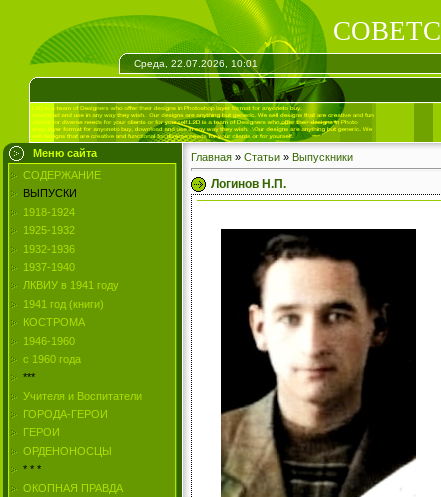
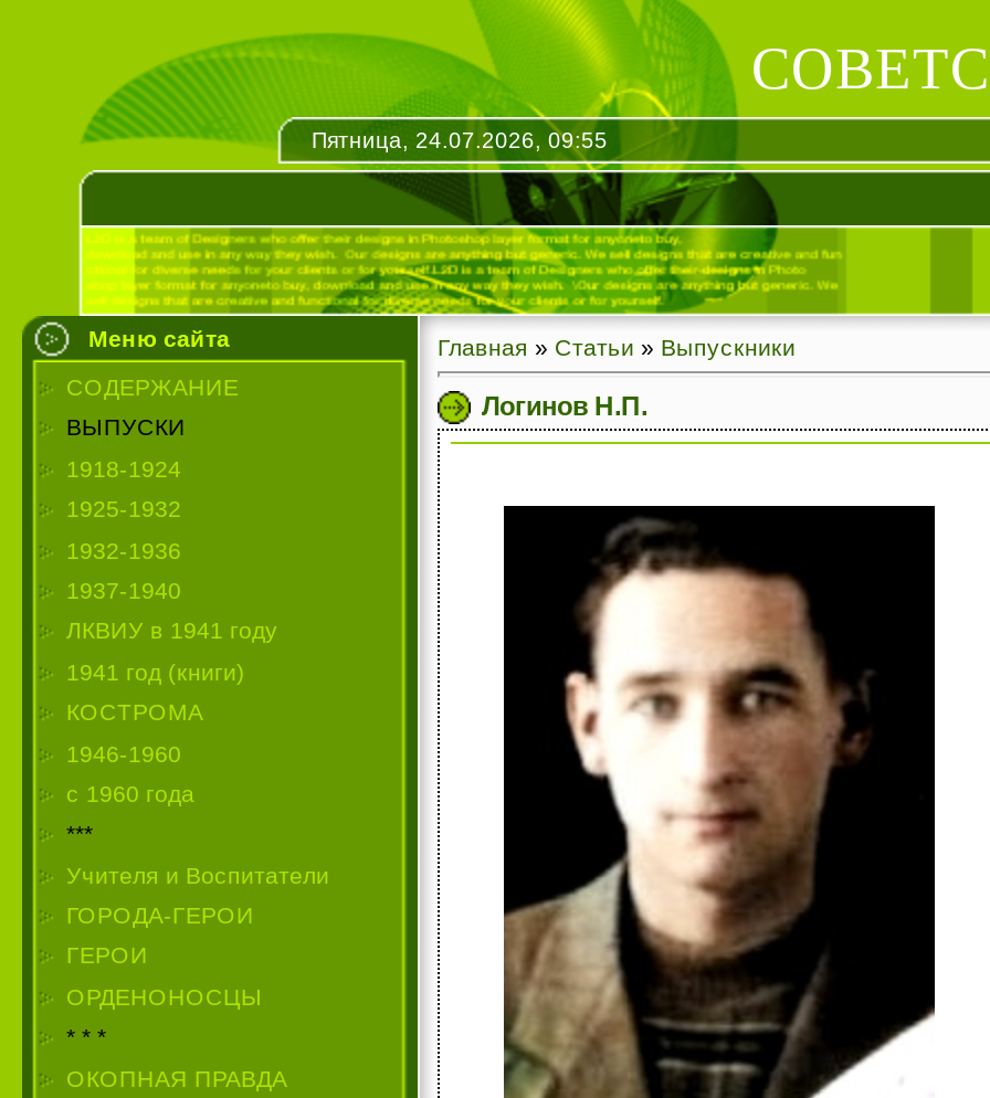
[134,58,258,69] Среда, 22.07.2026, 10:01 -> [312,128,608,152] Пятница, 24.07.2026, 09:55

